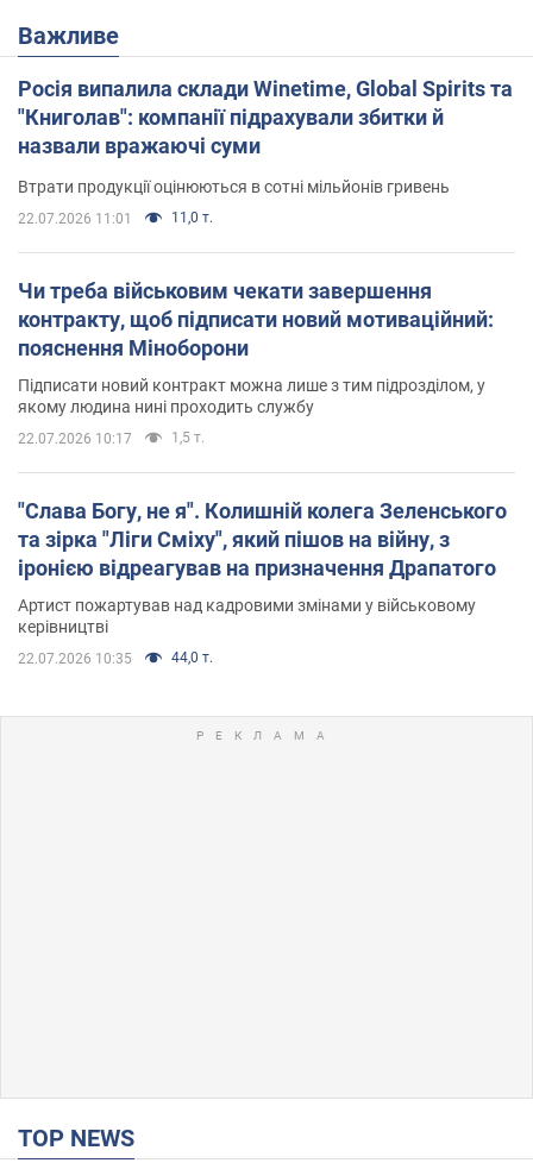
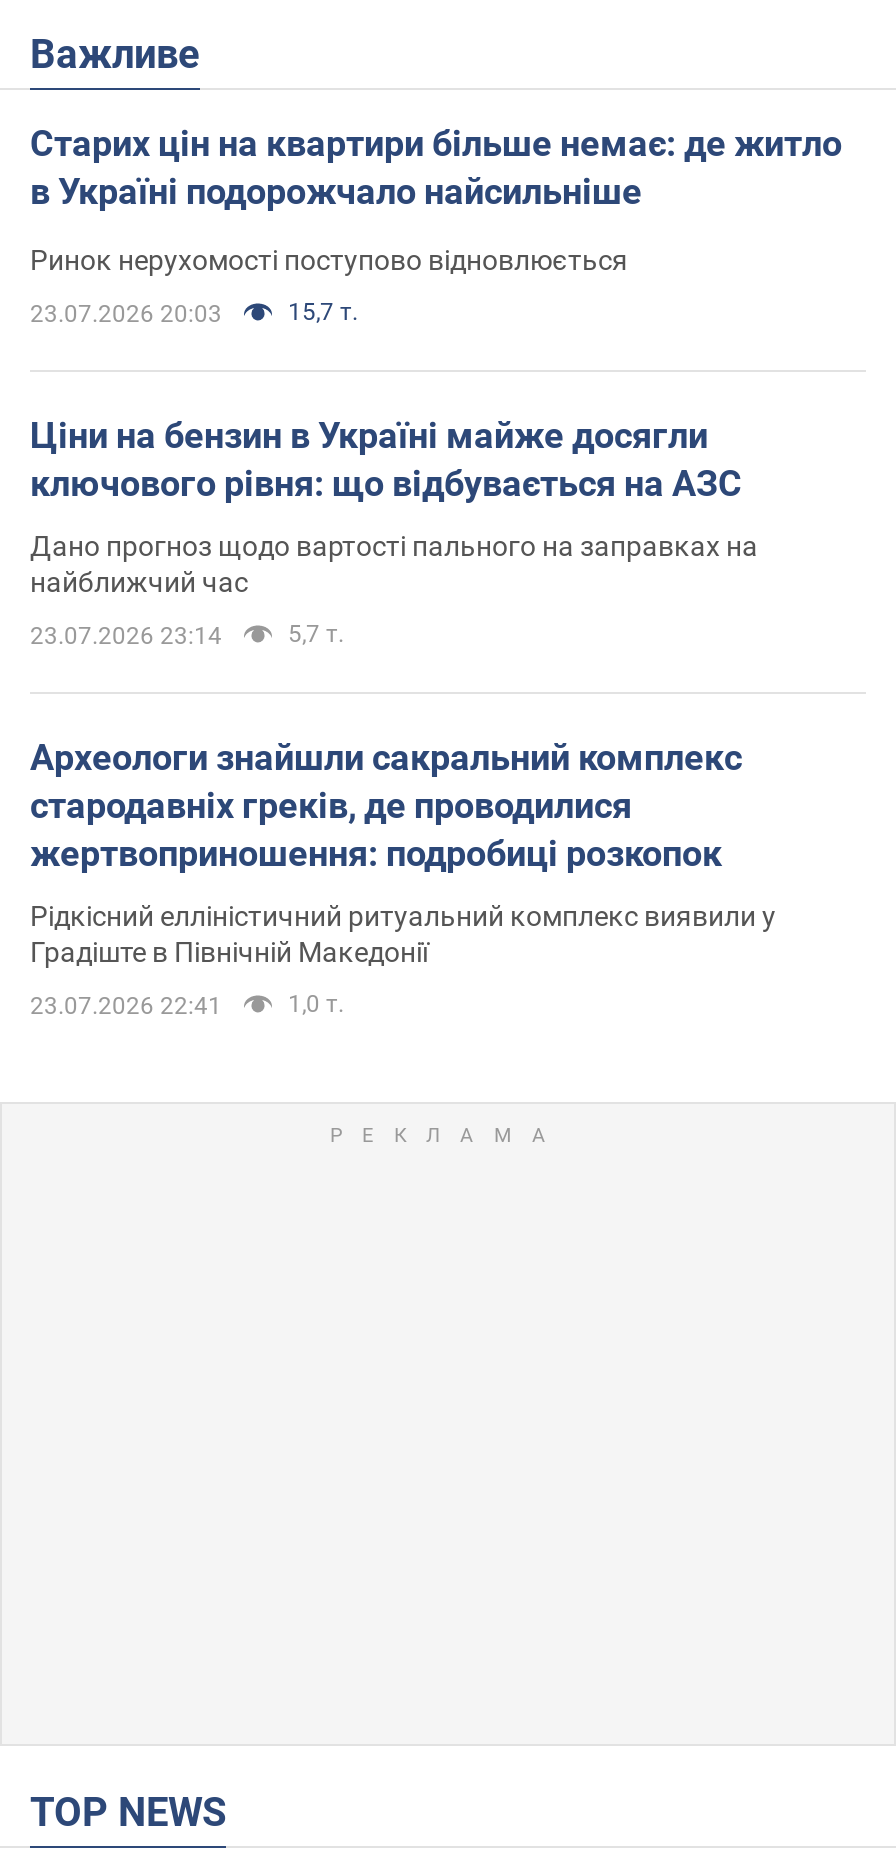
[18,76,513,158] Росія випалила склади Winetime, Global Spirits та | "Книголав": компанії підрахували збитки й | назвали вражаючі суми -> [30,121,842,211] Старих цін на квартири більше немає: де житло | в Україні подорожчало найсильніше
[18,177,450,196] Втрати продукції оцінюються в сотні мільйонів гривень -> [30,243,628,275] Ринок нерухомості поступово відновлюється
[18,209,213,227] 22.07.2026 11:01 | 11,0 т. -> [30,297,358,327] 23.07.2026 20:03 | 15,7 т.
[18,278,494,360] Чи треба військовим чекати завершення | контракту, щоб підписати новий мотиваційний: | пояснення Міноборони -> [30,413,742,503] Ціни на бензин в Україні майже досягли | ключового рівня: що відбувається на АЗС
[18,375,485,416] Підписати новий контракт можна лише з тим підрозділом, у | якому людина нині проходить службу -> [30,529,758,597] Дано прогноз щодо вартості пального на заправках на | найближчий час
[18,429,205,447] 22.07.2026 10:17 | 1,5 т. -> [30,619,344,649] 23.07.2026 23:14 | 5,7 т.
[18,498,507,580] "Слава Богу, не я". Колишній колега Зеленського | та зірка "Ліги Сміху", який пішов на війну, з | іронією відреагував на призначення Драпатого -> [30,735,742,873] Археологи знайшли сакральний комплекс | стародавніх греків, де проводилися | жертвоприношення: подробиці розкопок
[18,595,476,636] Артист пожартував над кадровими змінами у військовому | керівництві -> [30,899,776,967] Рідкісний елліністичний ритуальний комплекс виявили у | Градіште в Північній Македонії
[18,649,213,667] 22.07.2026 10:35 | 44,0 т. -> [30,989,344,1019] 23.07.2026 22:41 | 1,0 т.

